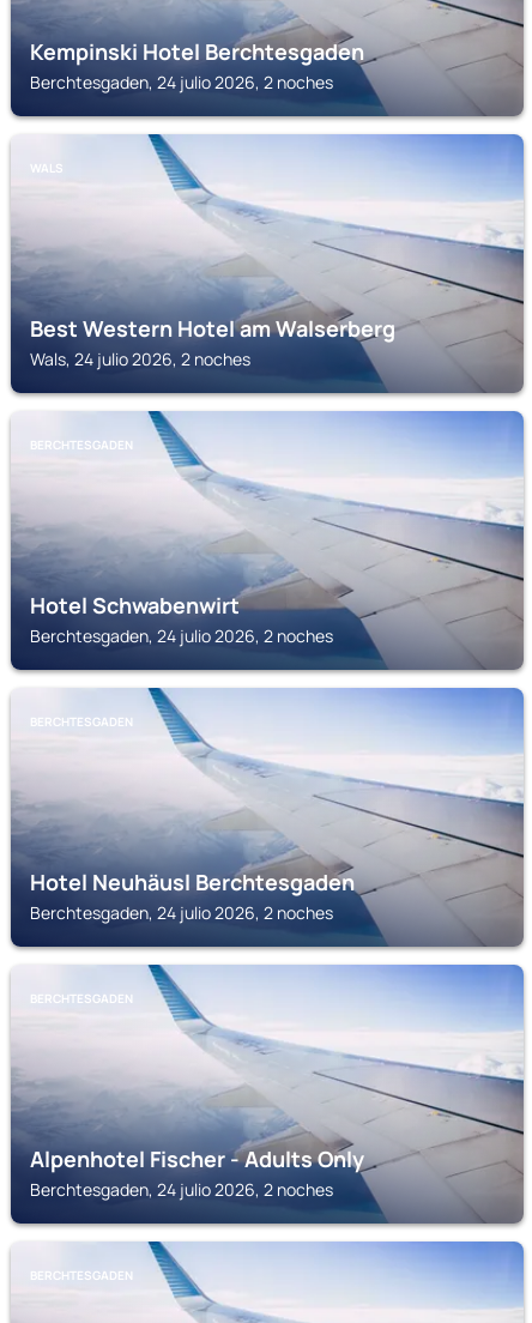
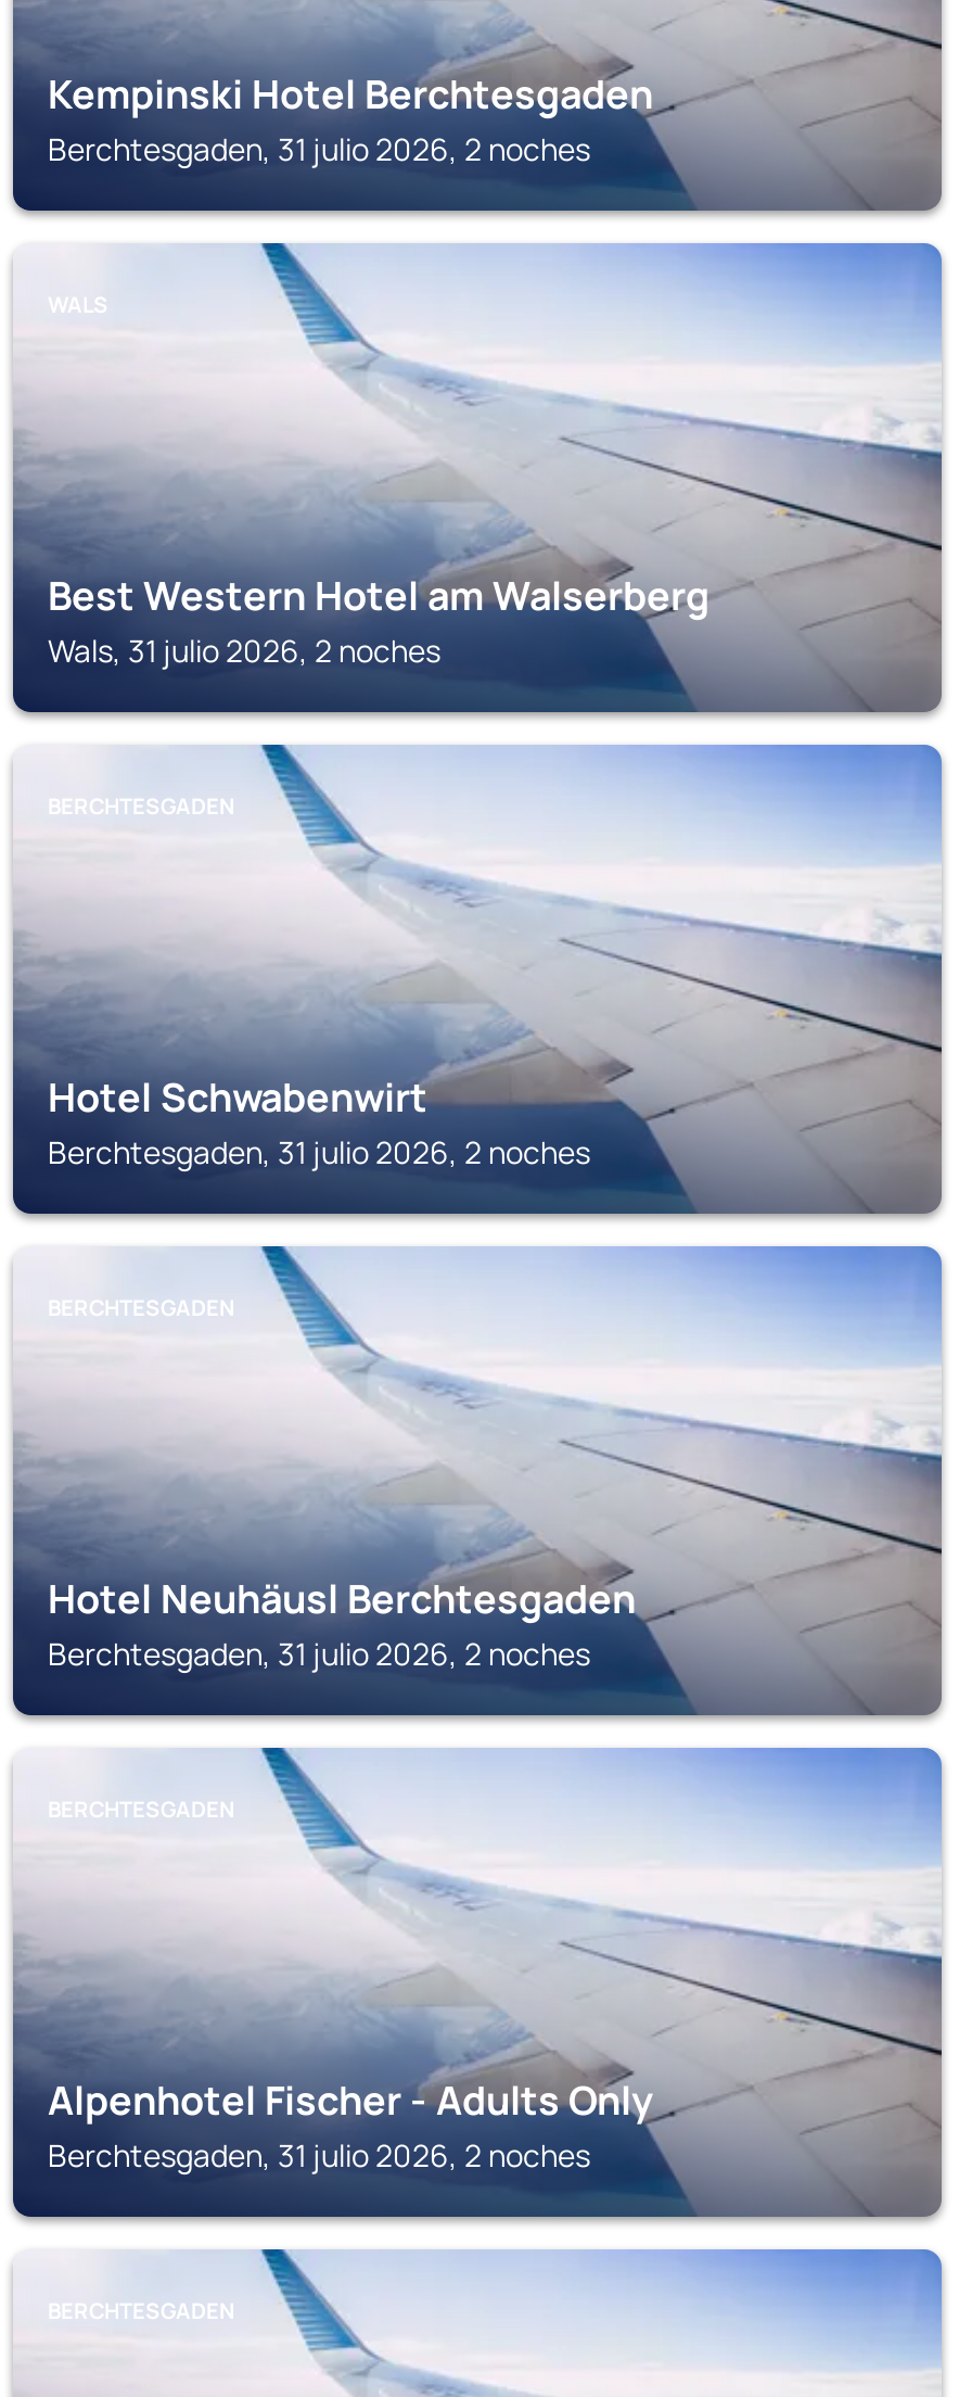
[30,71,333,93] Berchtesgaden, 24 julio 2026, 2 noches -> [48,128,590,169] Berchtesgaden, 31 julio 2026, 2 noches
[30,348,250,370] Wals, 24 julio 2026, 2 noches -> [48,630,440,671] Wals, 31 julio 2026, 2 noches
[30,624,333,647] Berchtesgaden, 24 julio 2026, 2 noches -> [48,1131,590,1172] Berchtesgaden, 31 julio 2026, 2 noches
[30,901,333,924] Berchtesgaden, 24 julio 2026, 2 noches -> [48,1633,590,1674] Berchtesgaden, 31 julio 2026, 2 noches
[30,1178,333,1201] Berchtesgaden, 24 julio 2026, 2 noches -> [48,2134,590,2176] Berchtesgaden, 31 julio 2026, 2 noches

